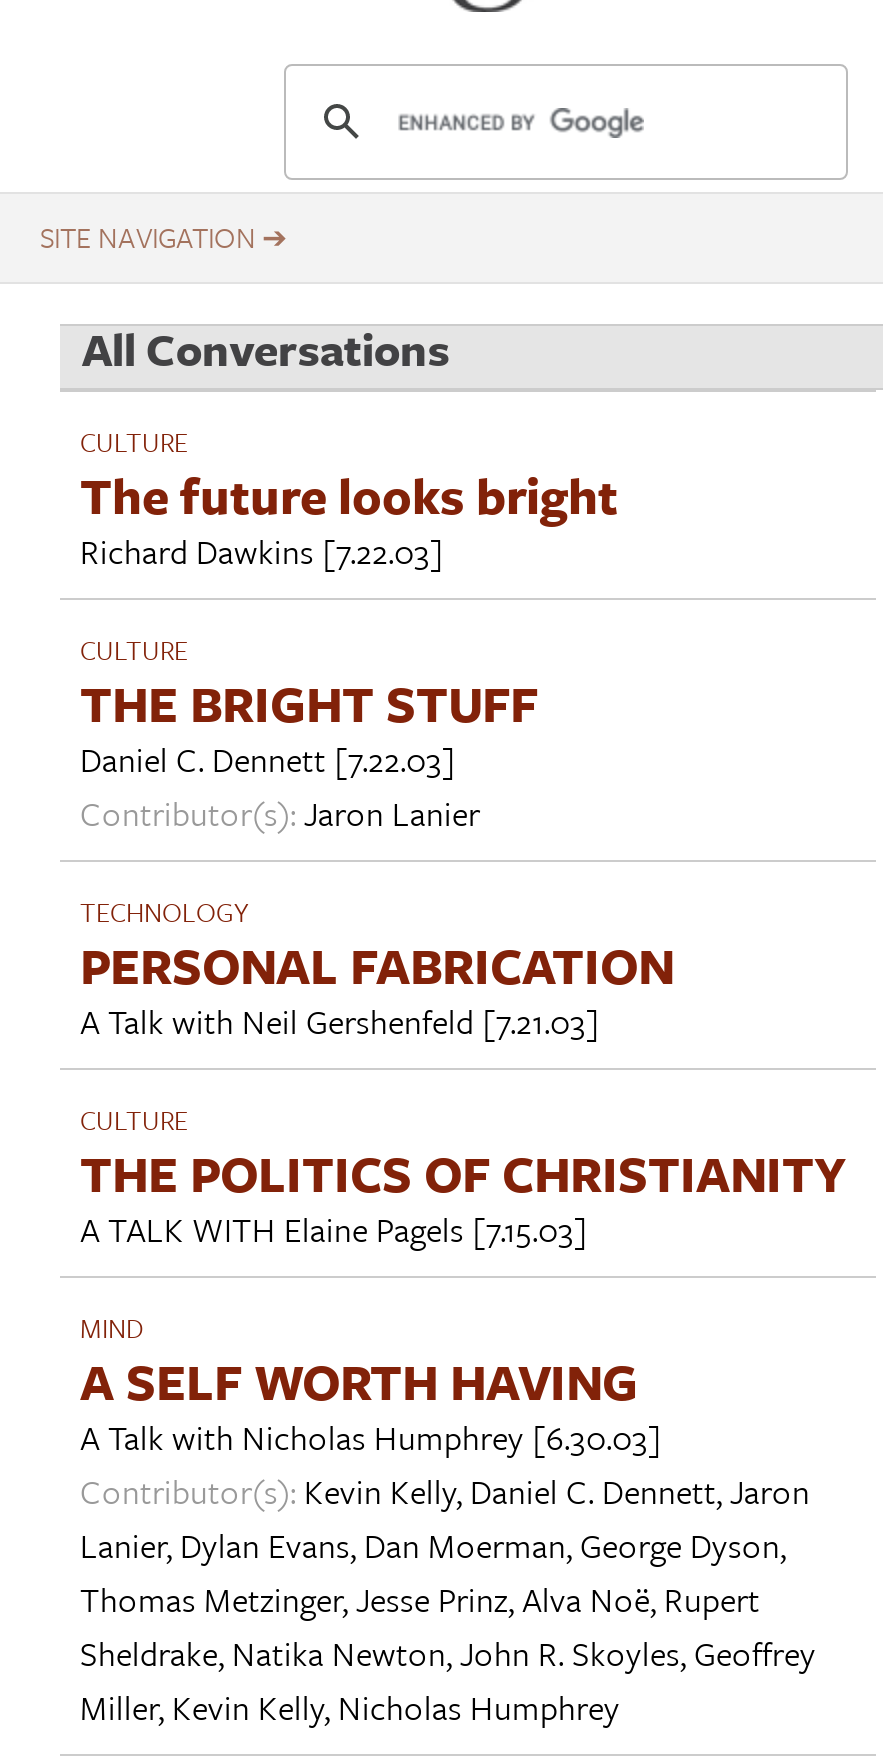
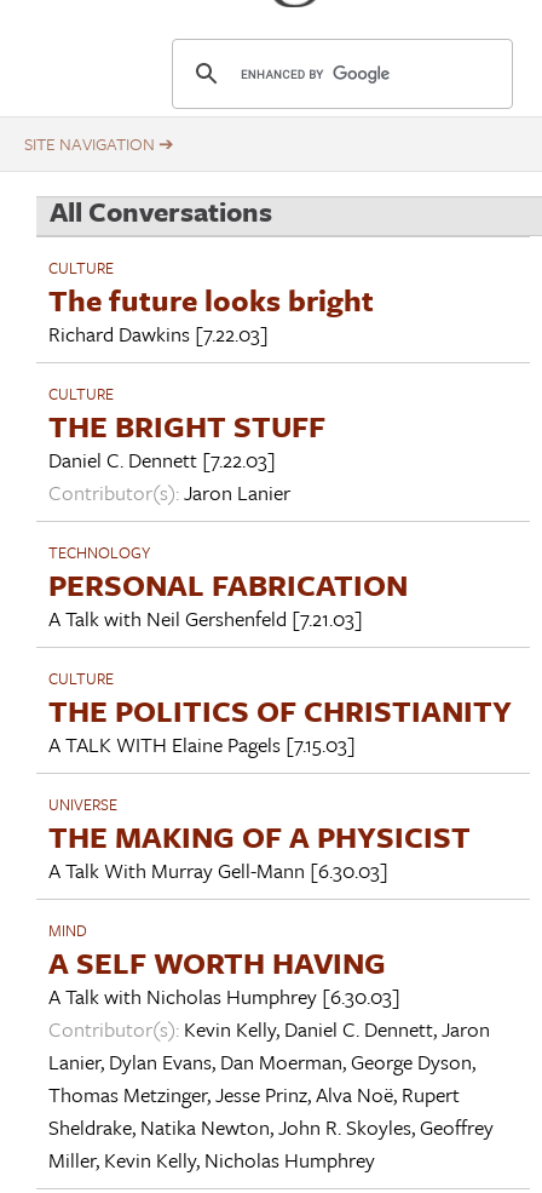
none -> [48,792,471,885] UNIVERSE | THE MAKING OF A PHYSICIST | A Talk With Murray Gell-Mann [6.30.03]

